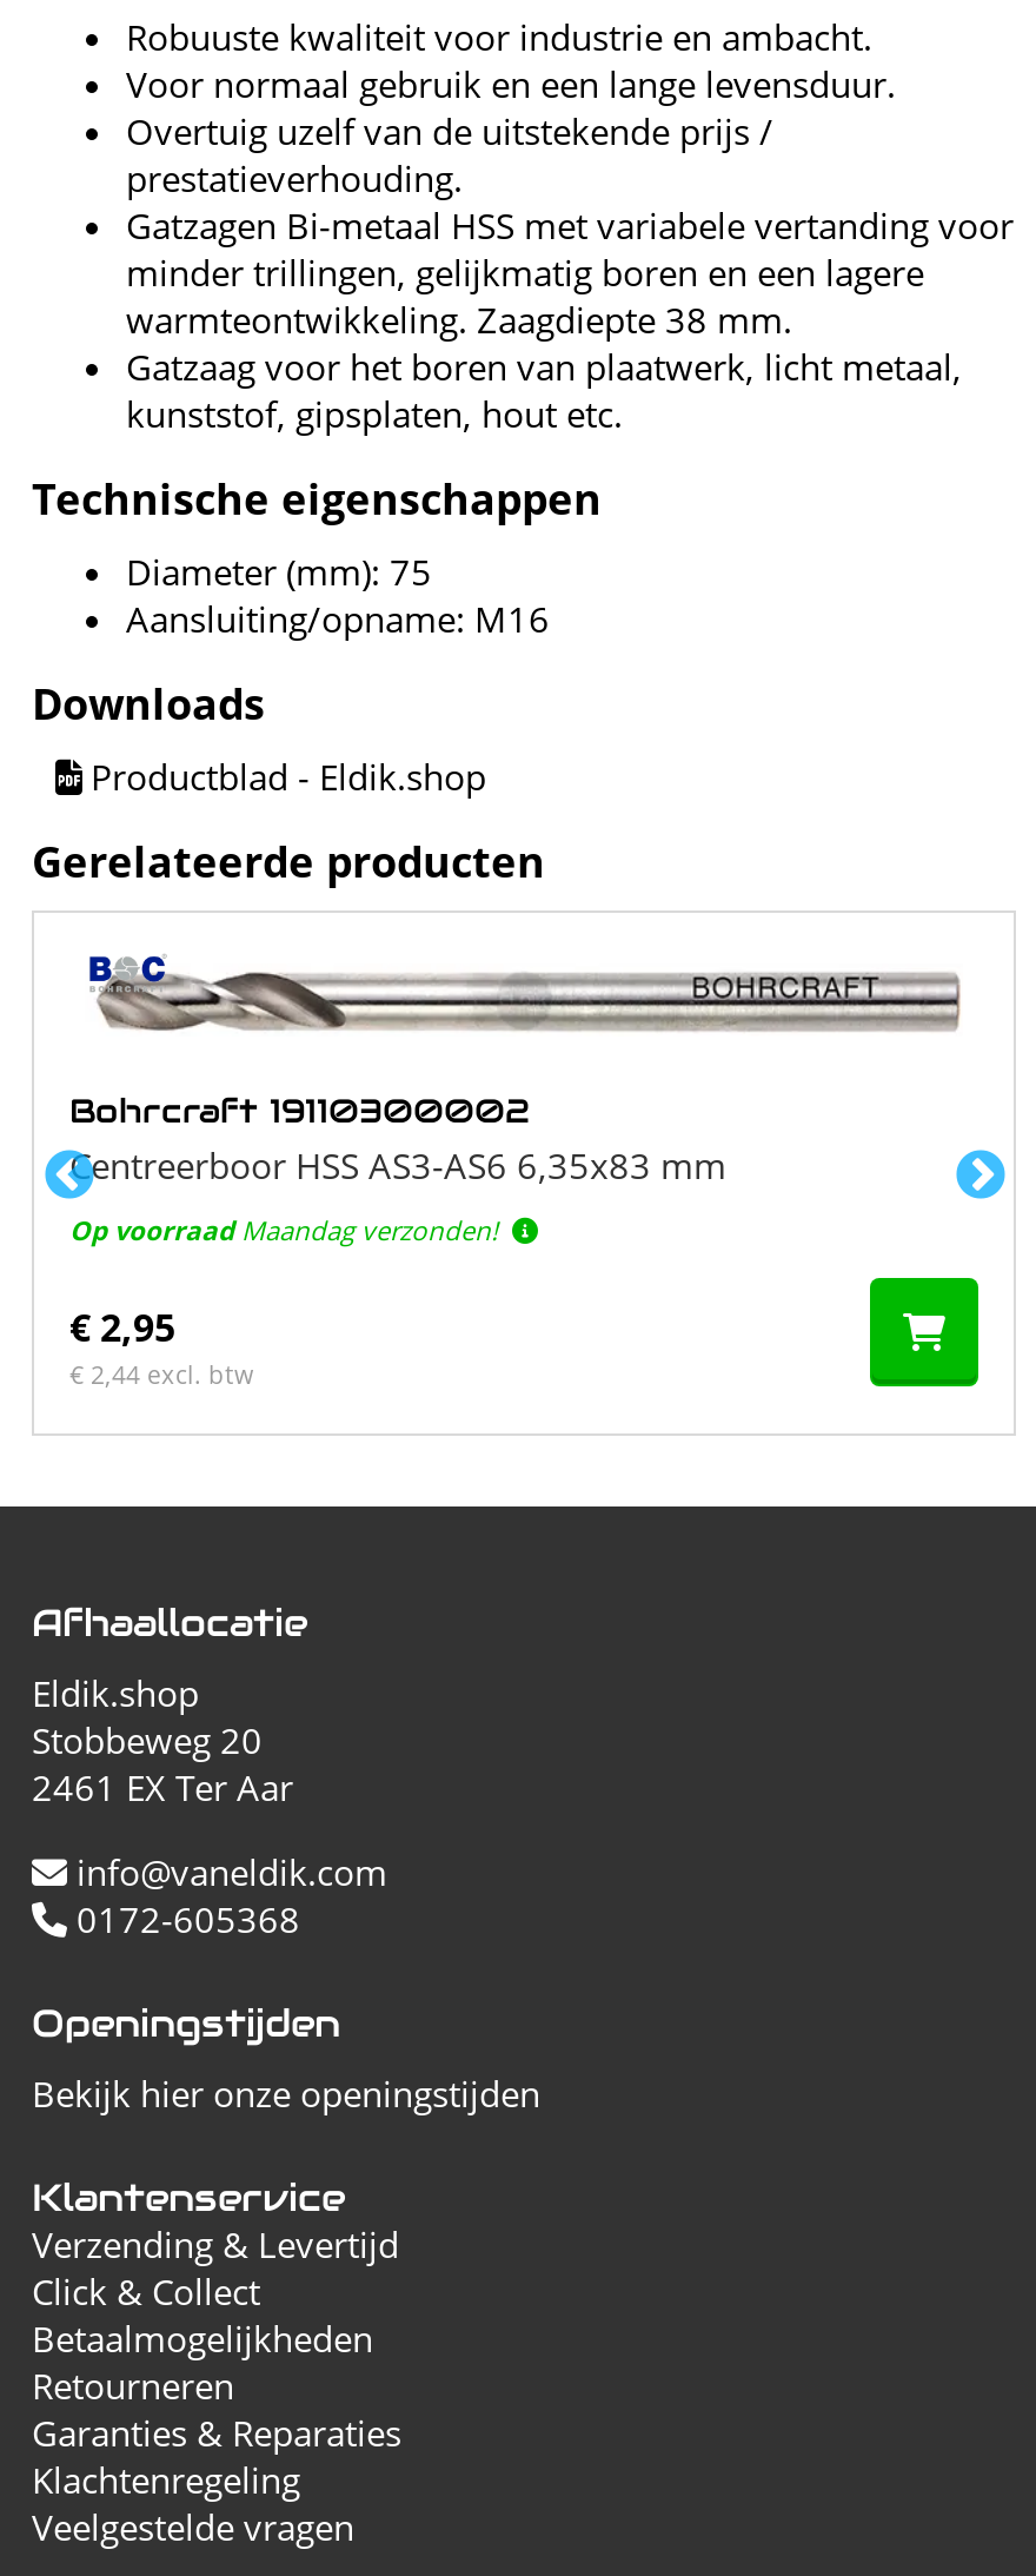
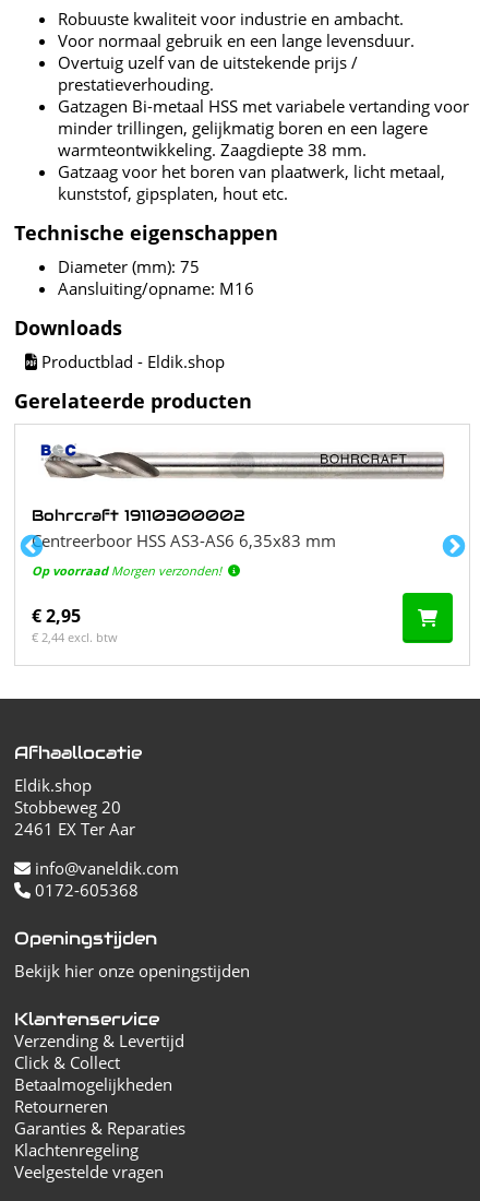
[69,1211,498,1247] Op voorraad Maandag verzonden! -> [32,563,221,579] Op voorraad Morgen verzonden!

